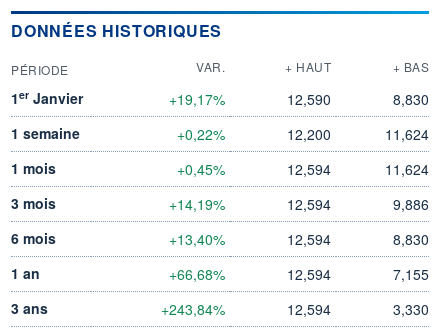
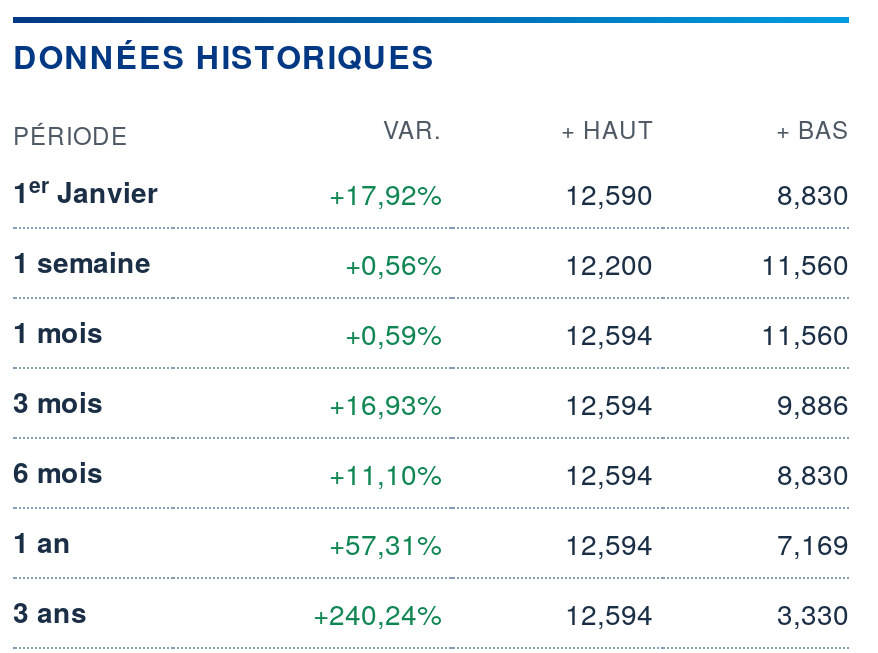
[169,89,225,109] +19,17% -> [329,173,441,213] +17,92%
[177,124,225,144] +0,22% -> [345,243,441,283] +0,56%
[385,124,429,144] 11,624 -> [761,243,849,283] 11,560
[177,159,225,179] +0,45% -> [345,313,441,353] +0,59%
[385,159,429,179] 11,624 -> [761,313,849,353] 11,560
[169,194,225,214] +14,19% -> [329,383,441,423] +16,93%
[169,229,225,249] +13,40% -> [329,453,441,493] +11,10%
[169,264,225,284] +66,68% -> [329,523,441,563] +57,31%
[393,264,429,284] 7,155 -> [777,523,849,563] 7,169
[161,299,225,319] +243,84% -> [313,593,441,633] +240,24%

